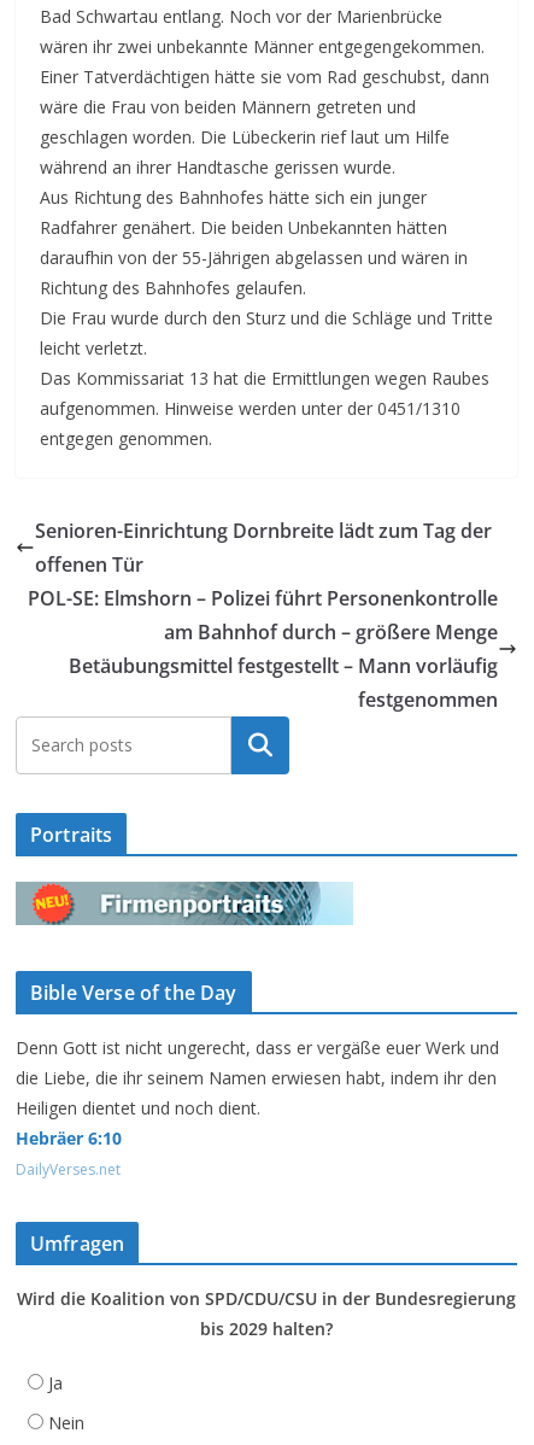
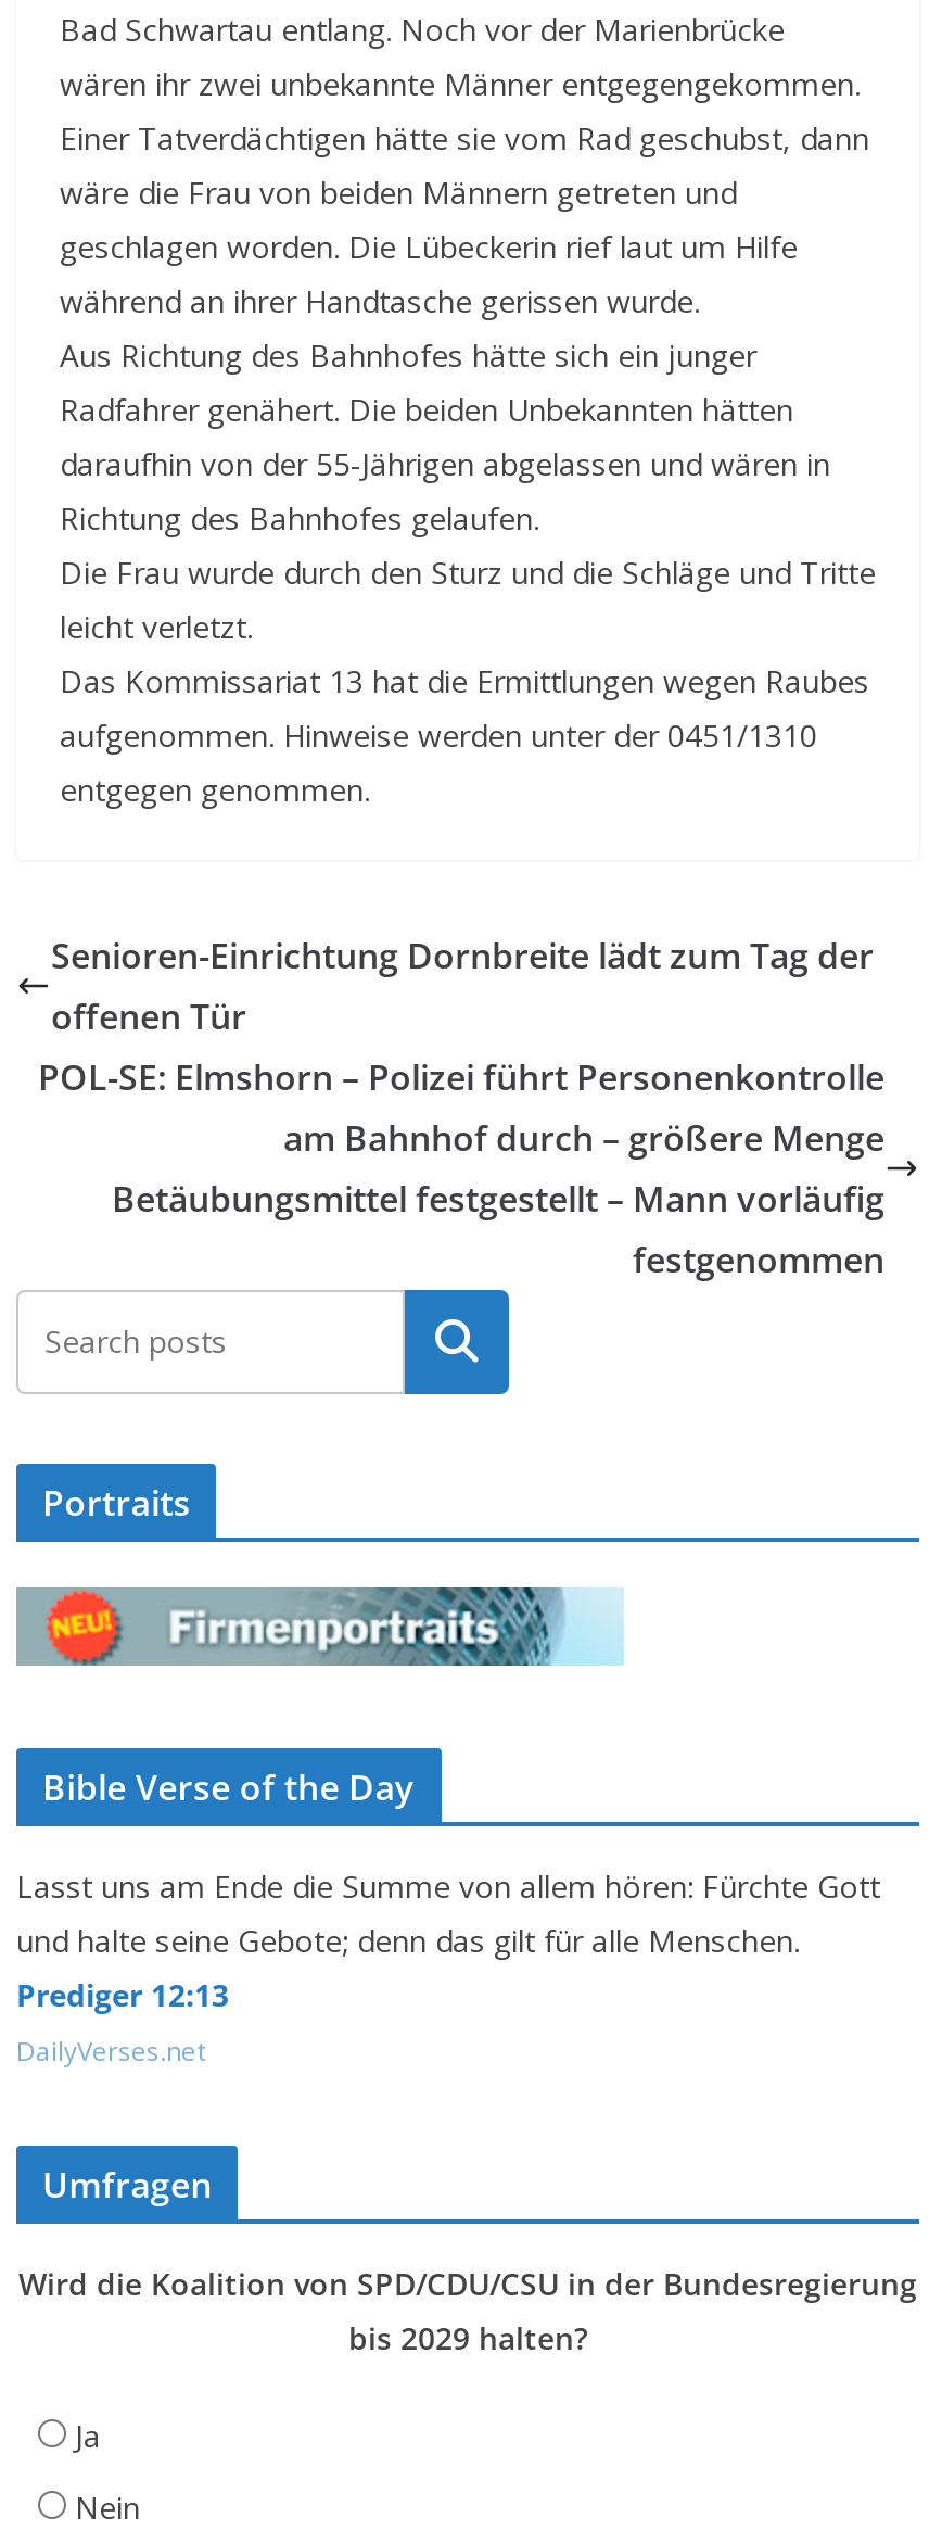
[16,1036,499,1149] Denn Gott ist nicht ungerecht, dass er vergäße euer Werk und | die Liebe, die ihr seinem Namen erwiesen habt, indem ihr den | Heiligen dientet und noch dient. | Hebräer 6:10 -> [16,1865,880,2015] Lasst uns am Ende die Summe von allem hören: Fürchte Gott | und halte seine Gebote; denn das gilt für alle Menschen. | Prediger 12:13

